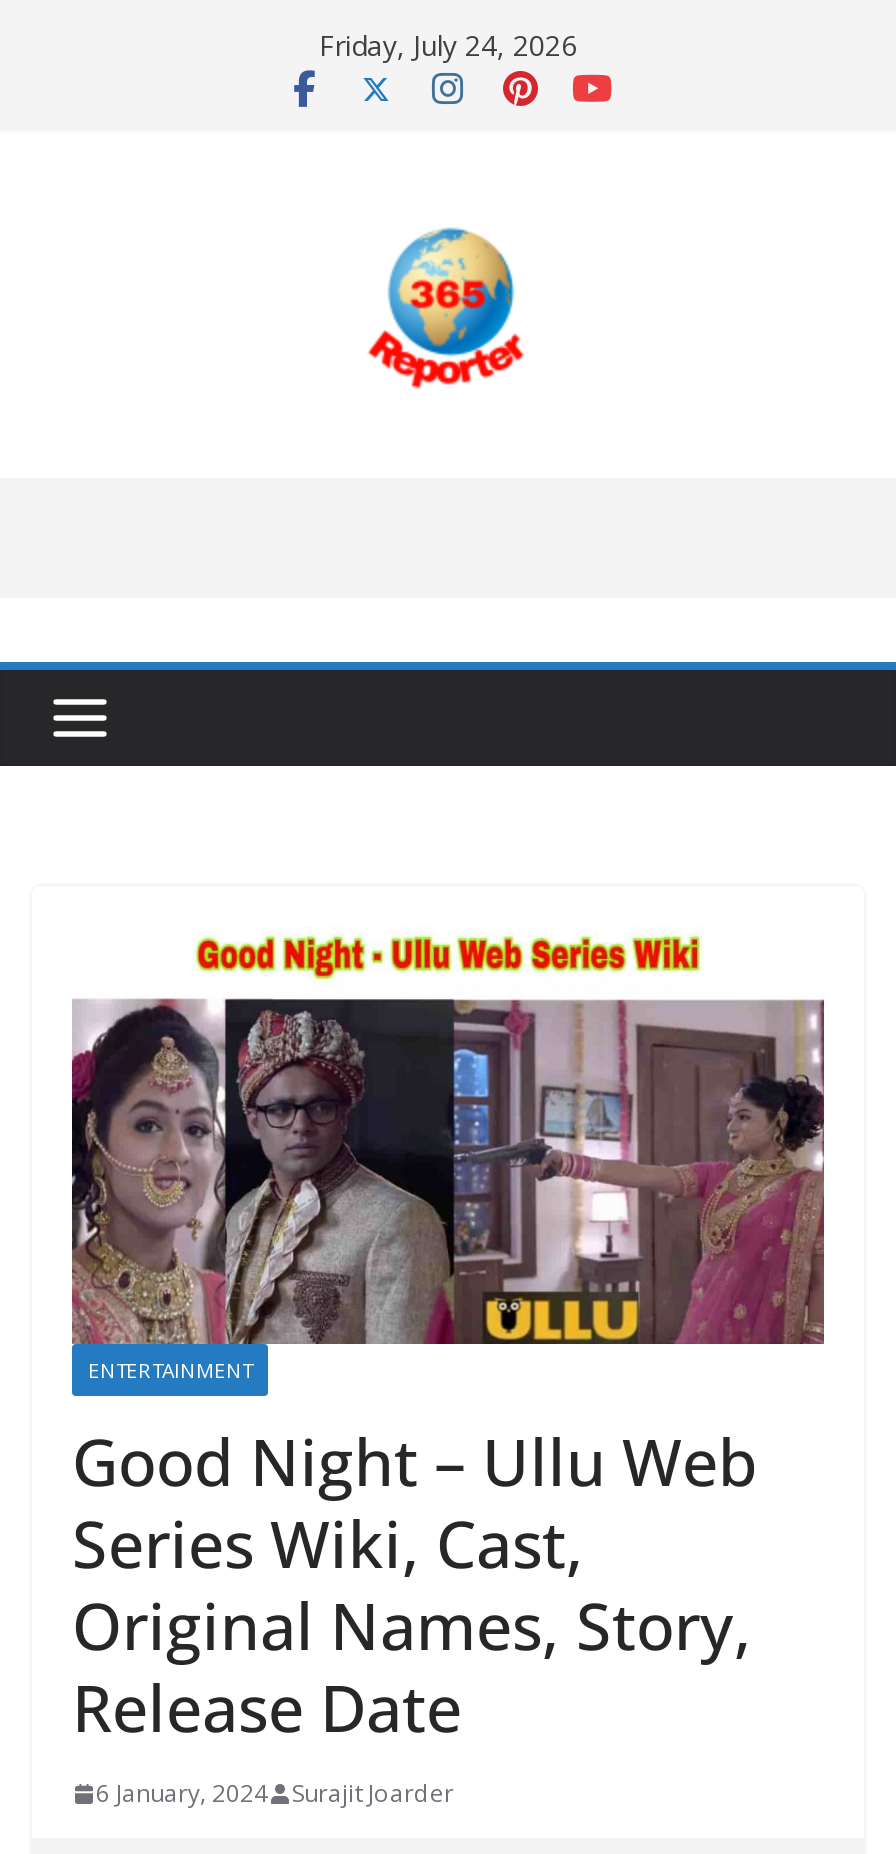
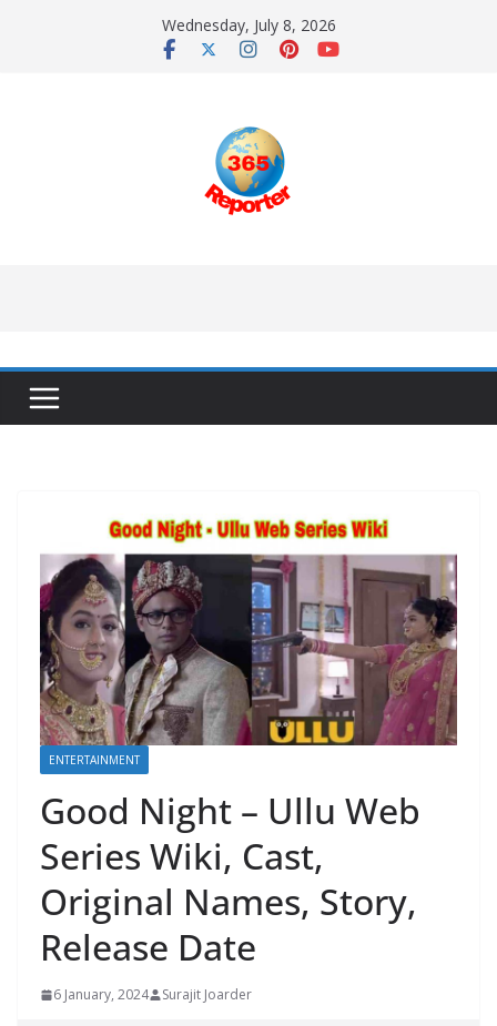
[319,26,577,64] Friday, July 24, 2026 -> [161,14,336,35] Wednesday, July 8, 2026

